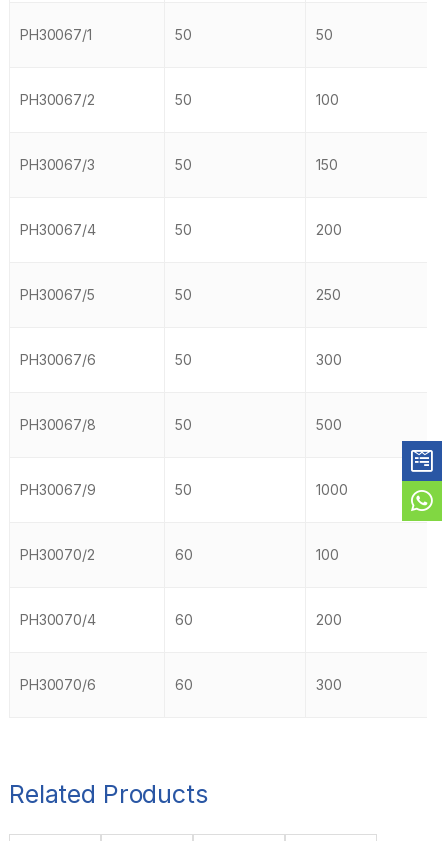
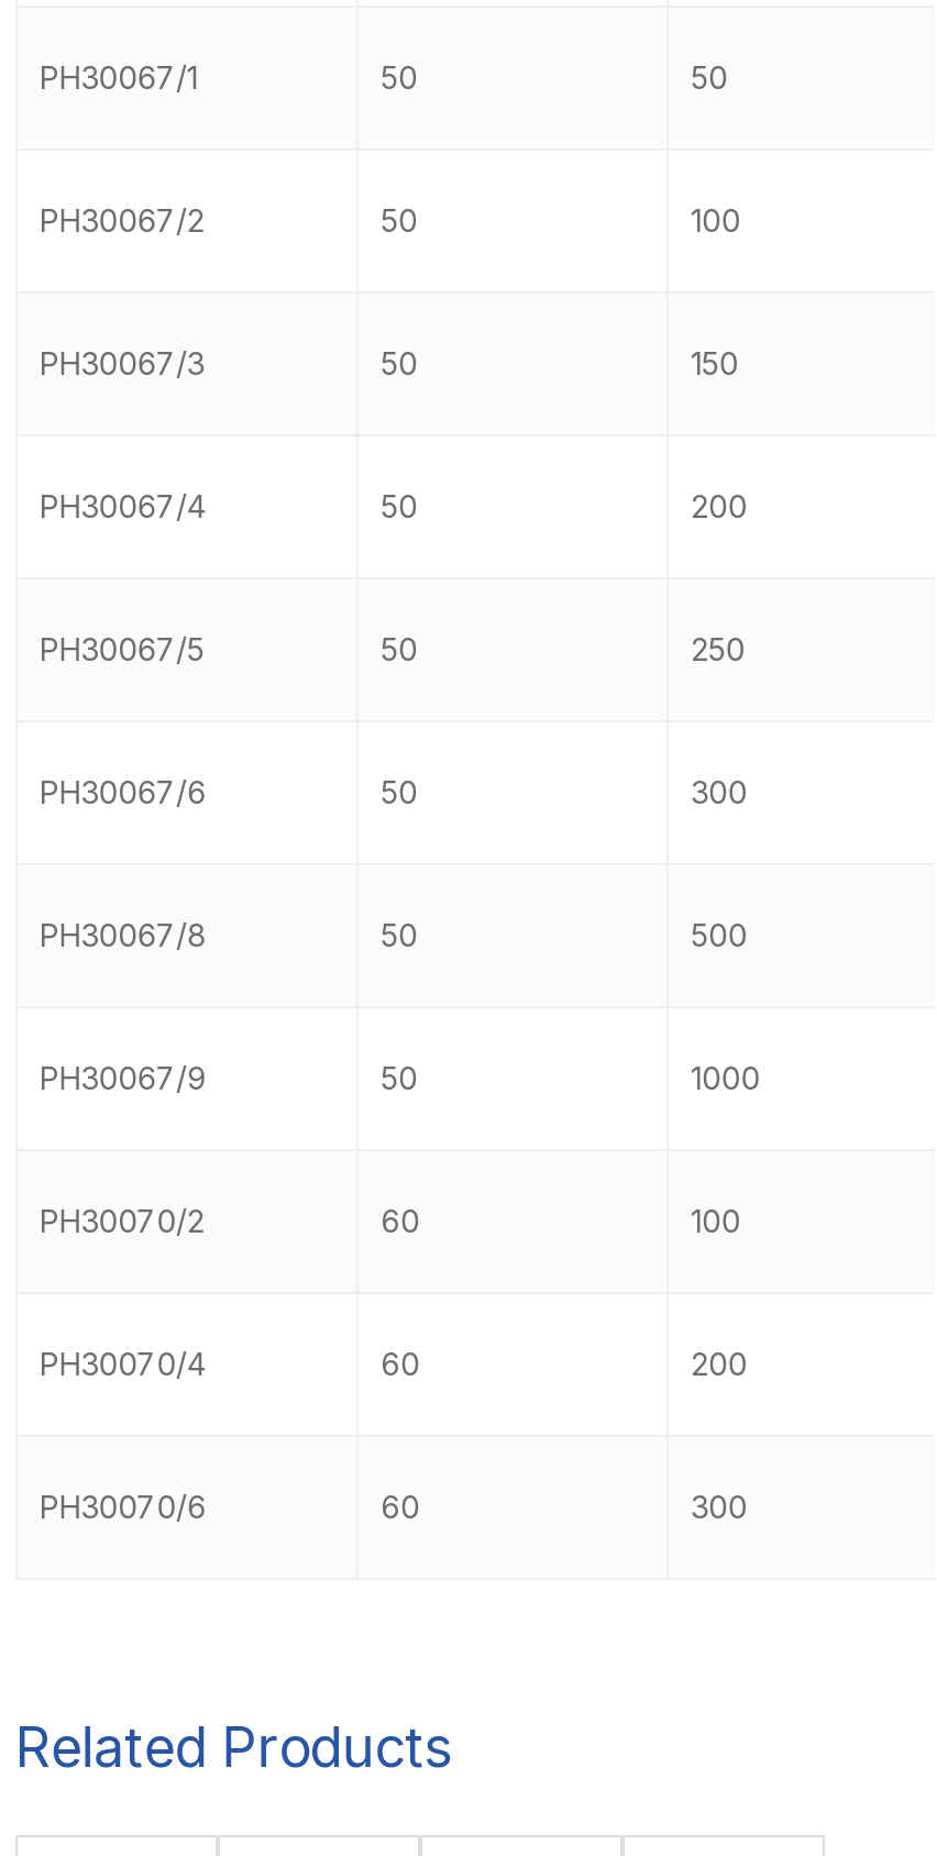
[401,440,439,522] [image] -> none

